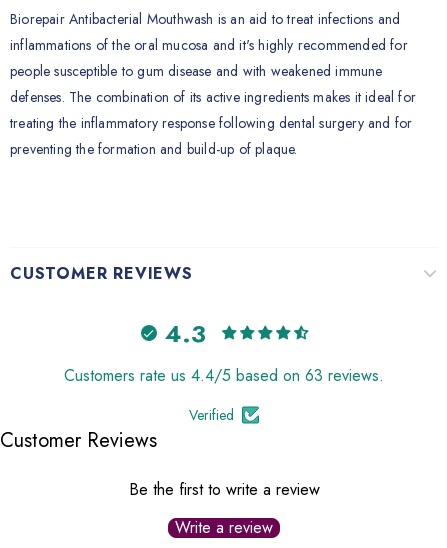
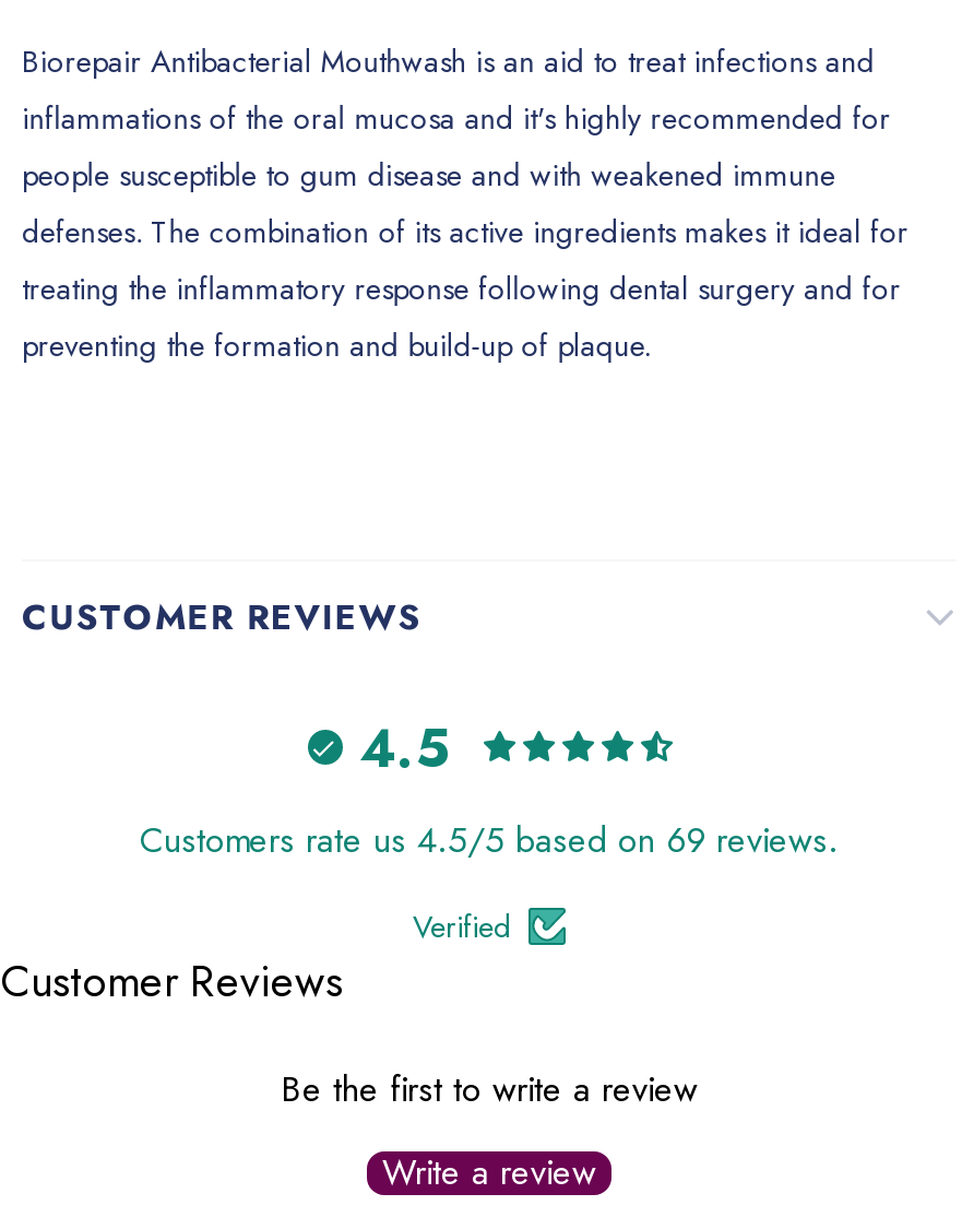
[164,315,205,350] 4.3 -> [359,709,449,785] 4.5
[64,364,384,387] Customers rate us 4.4/5 based on 63 reviews. -> [140,815,839,865] Customers rate us 4.5/5 based on 69 reviews.

